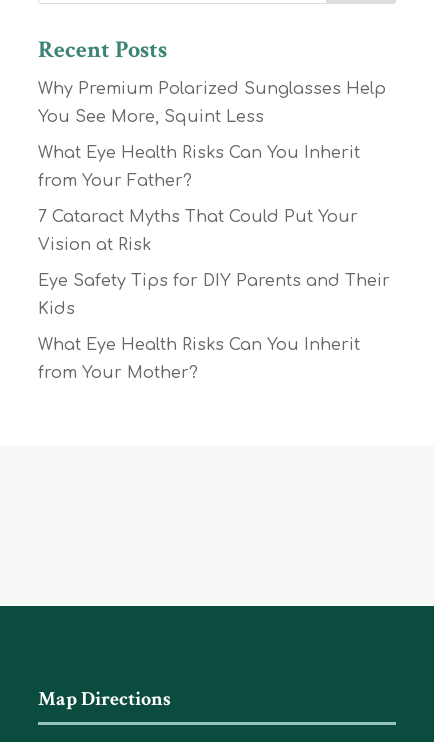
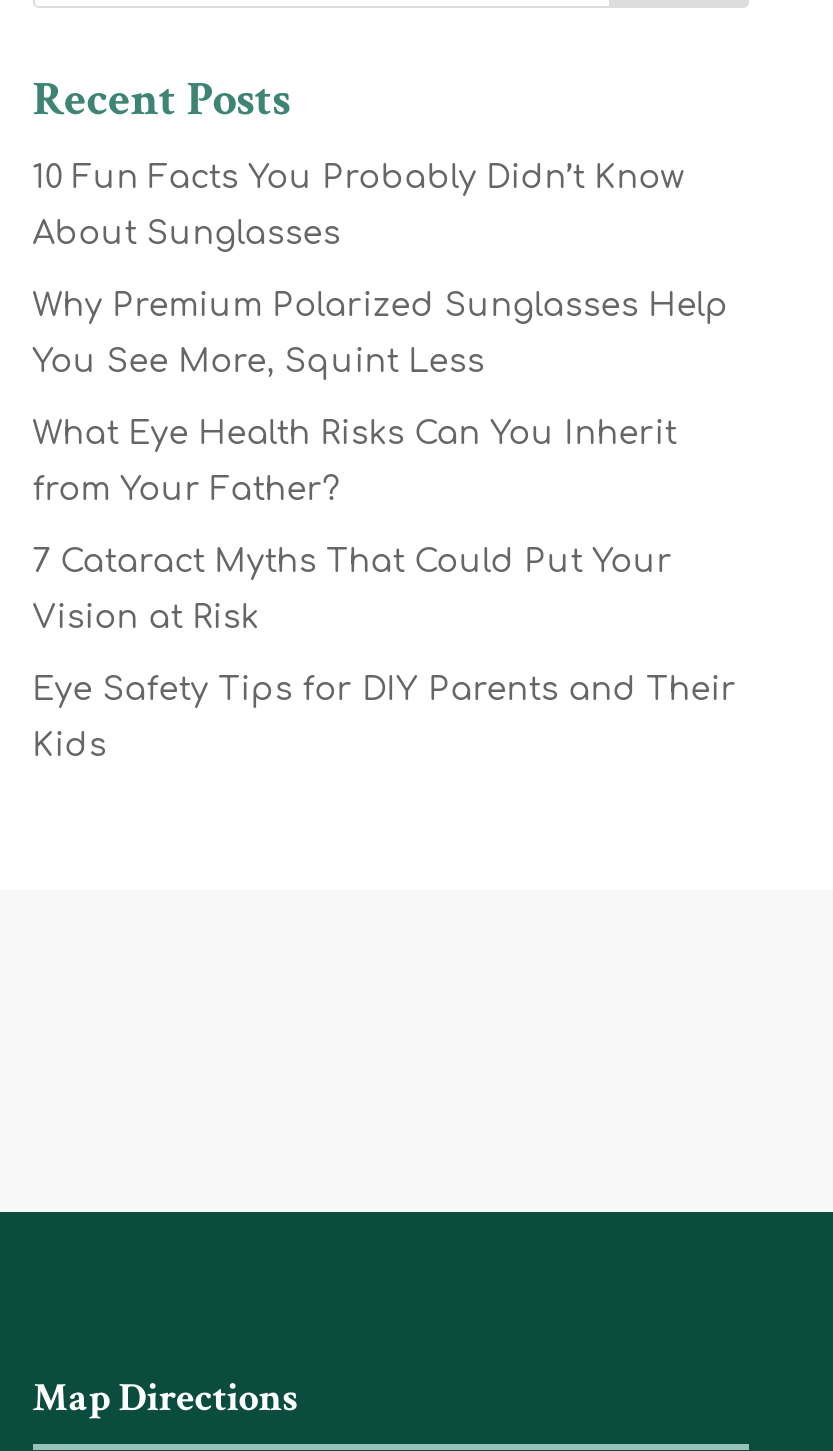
none -> [33,159,685,251] 10 Fun Facts You Probably Didn’t Know | About Sunglasses
moved [38,80,390,318] -> [33,287,737,763]: Why Premium Polarized Sunglasses Help | You See More, Squint Less | What Eye Health Risks Can You Inherit | from Your Father? | 7 Cataract Myths That Could Put Your | Vision at Risk | Eye Safety Tips for DIY Parents and Their | Kids
[38,336,360,382] What Eye Health Risks Can You Inherit | from Your Mother? -> none

